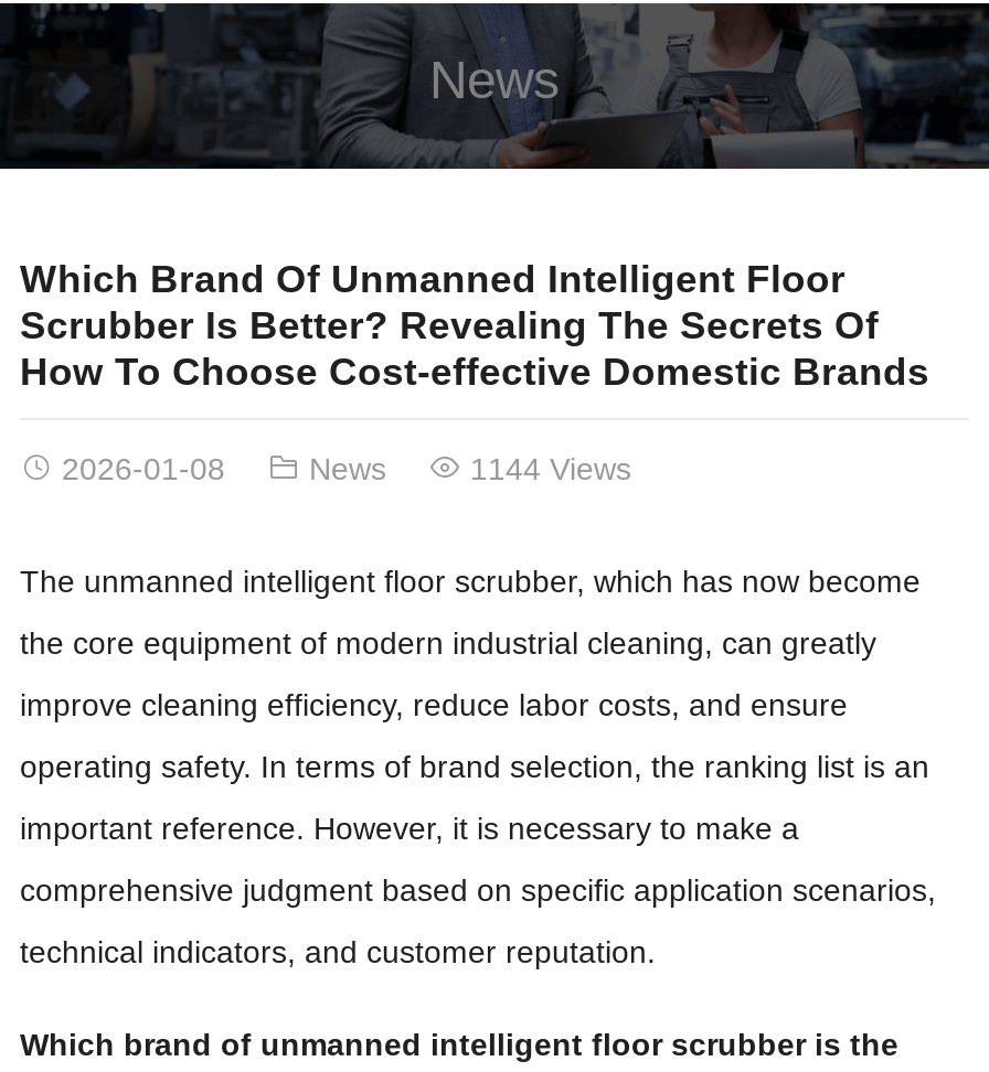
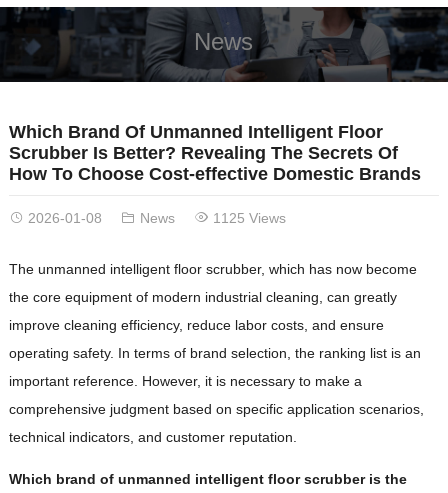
[470,450,631,486] 1144 Views -> [213,210,286,226] 1125 Views

